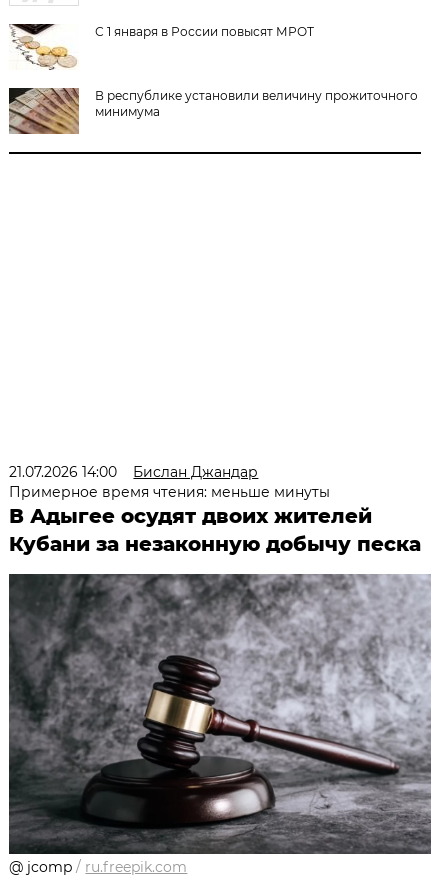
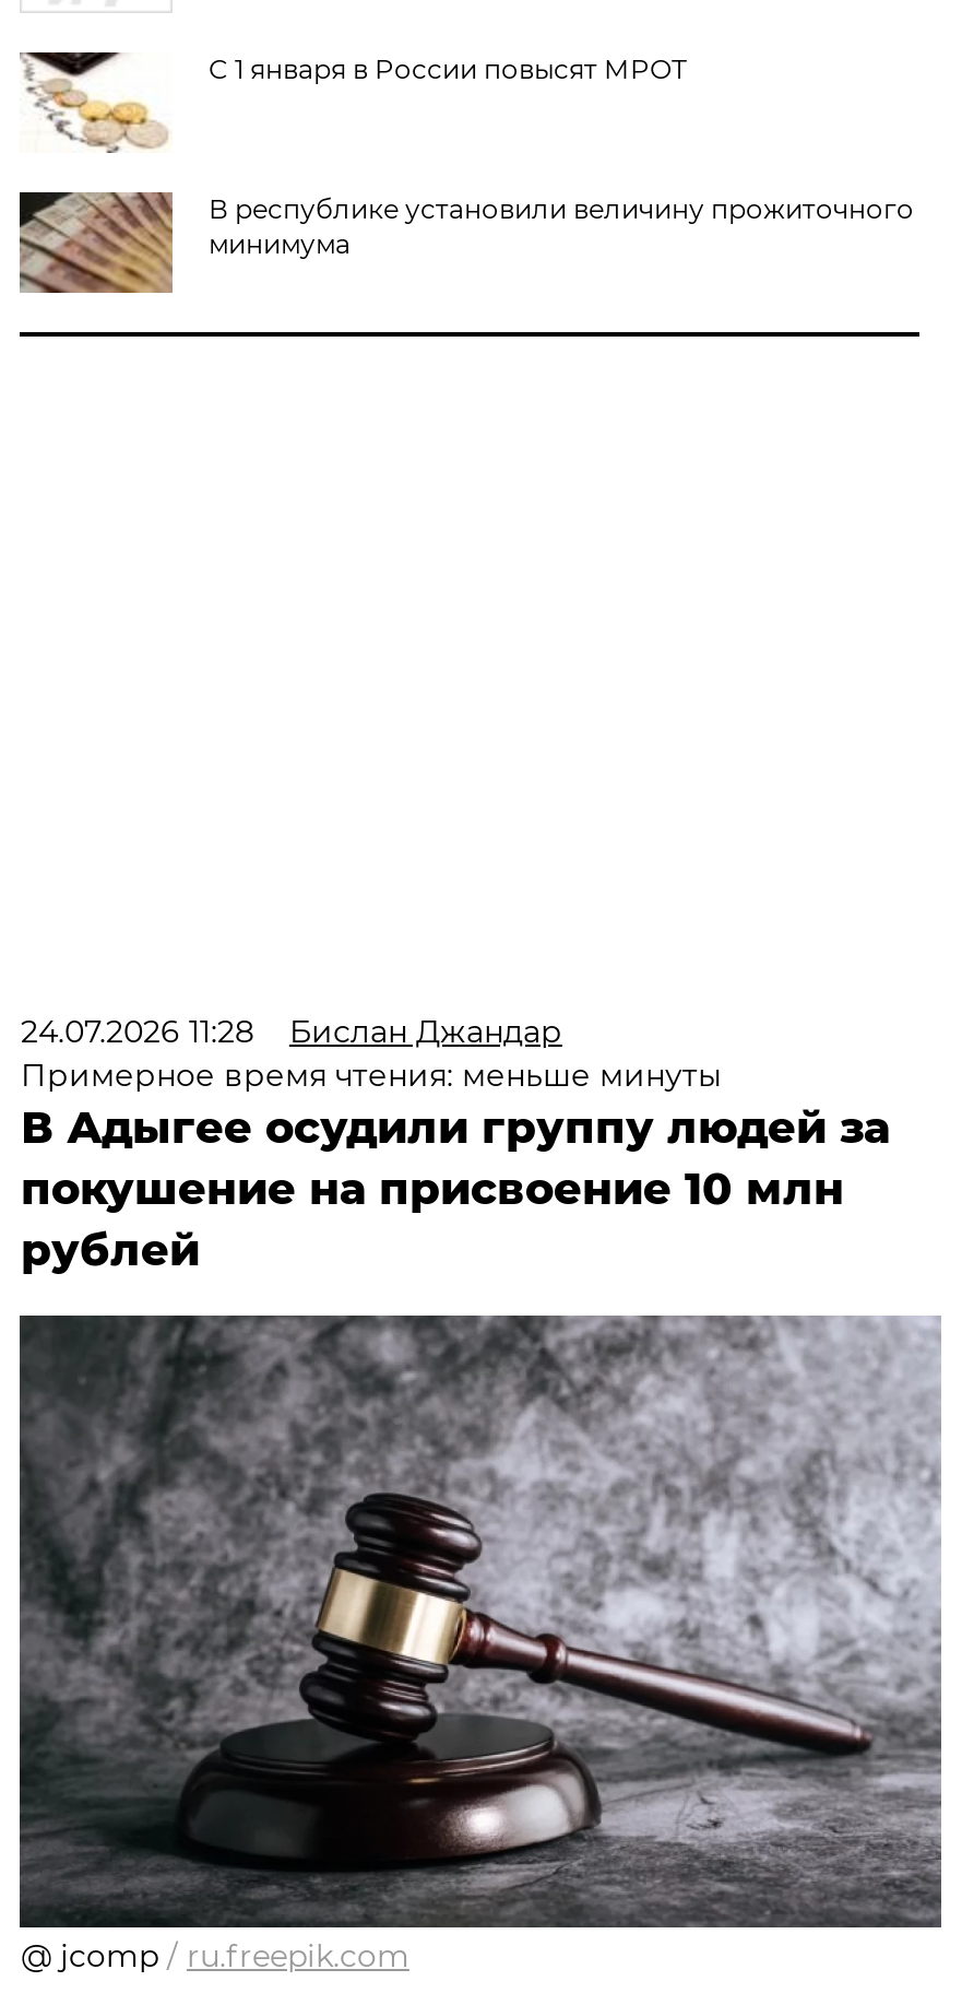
[9,463,258,481] 21.07.2026 14:00 Бислан Джандар -> [21,1012,562,1051] 24.07.2026 11:28 Бислан Джандар
[9,504,421,556] В Адыгее осудят двоих жителей | Кубани за незаконную добычу песка -> [21,1101,890,1276] В Адыгее осудили группу людей за | покушение на присвоение 10 млн | рублей

